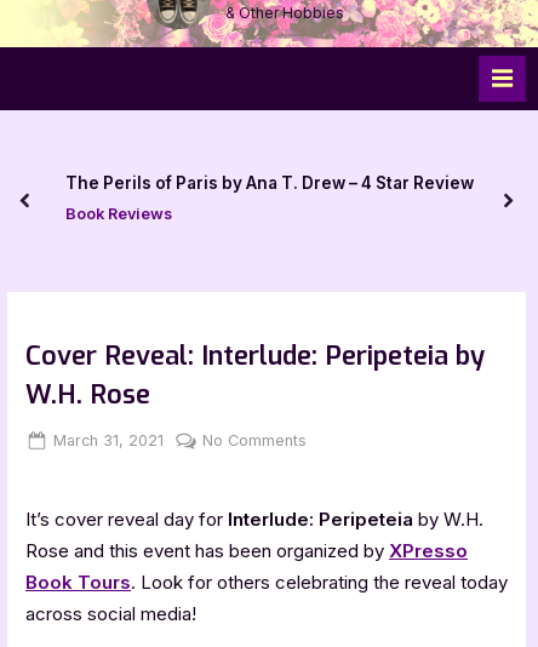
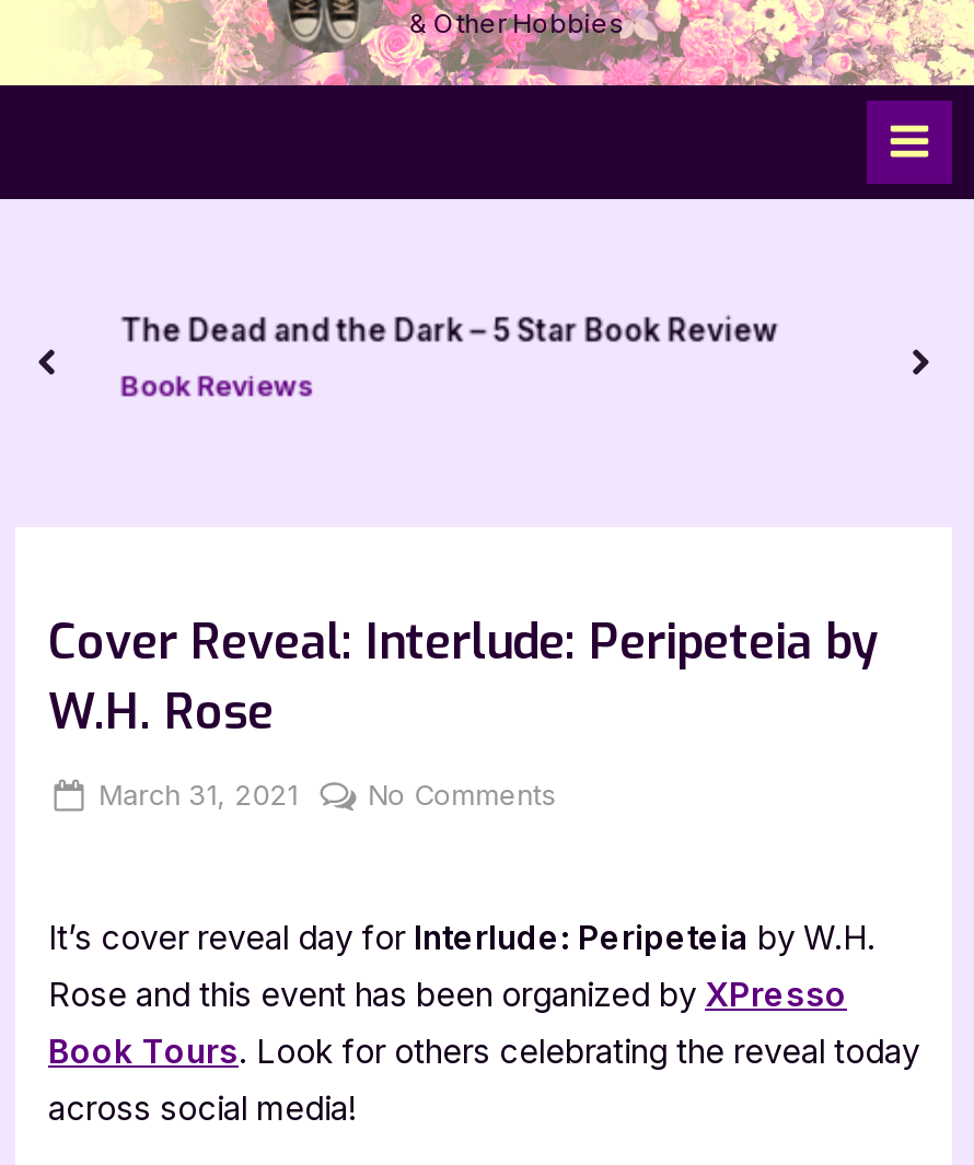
[65,173,473,193] The Perils of Paris by Ana T. Drew – 4 Star Review -> [119,313,776,348] The Dead and the Dark – 5 Star Book Review

